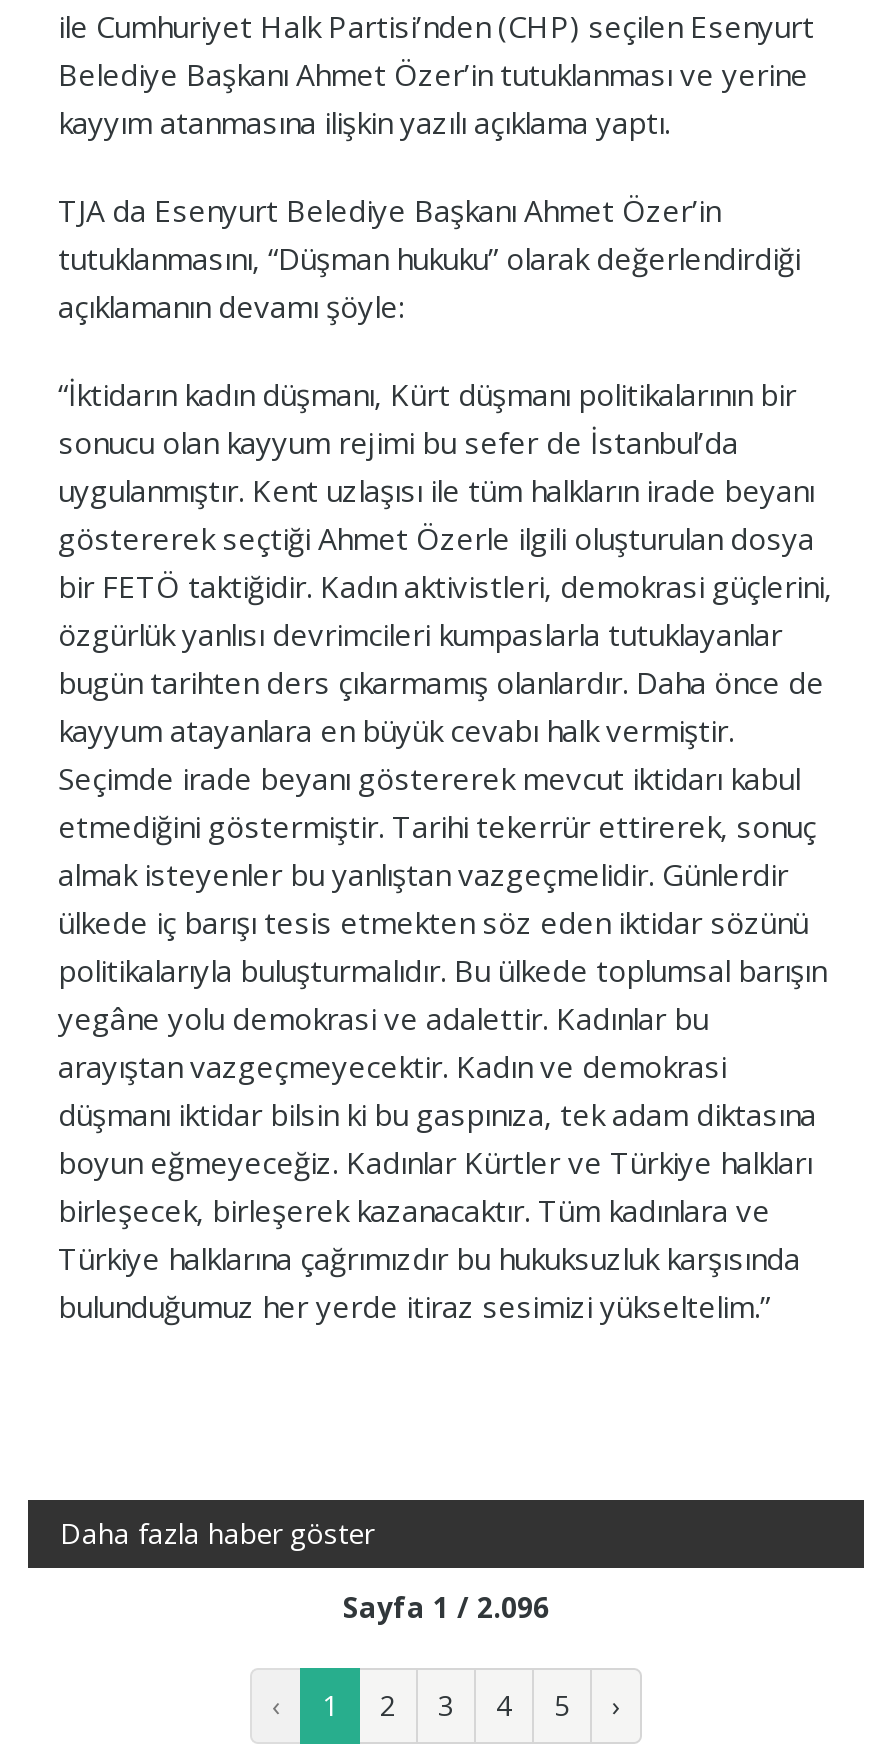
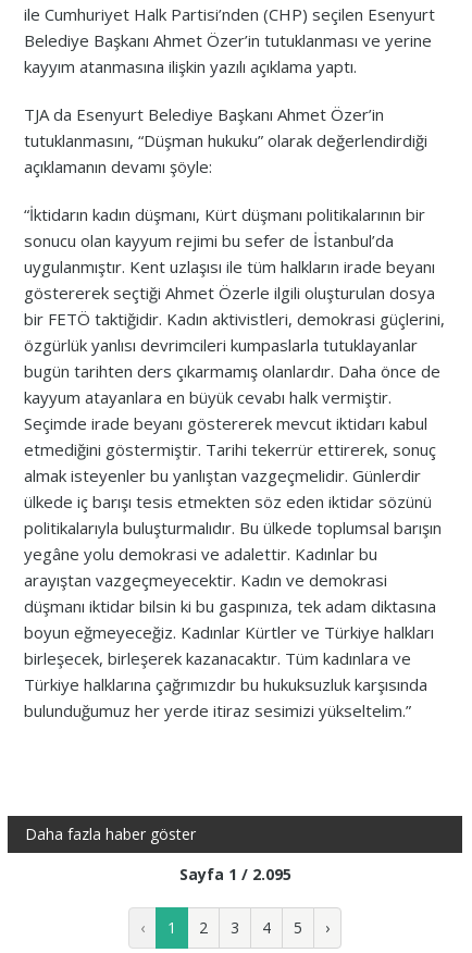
[343,1588,549,1626] Sayfa 1 / 2.096 -> [179,864,291,884] Sayfa 1 / 2.095

